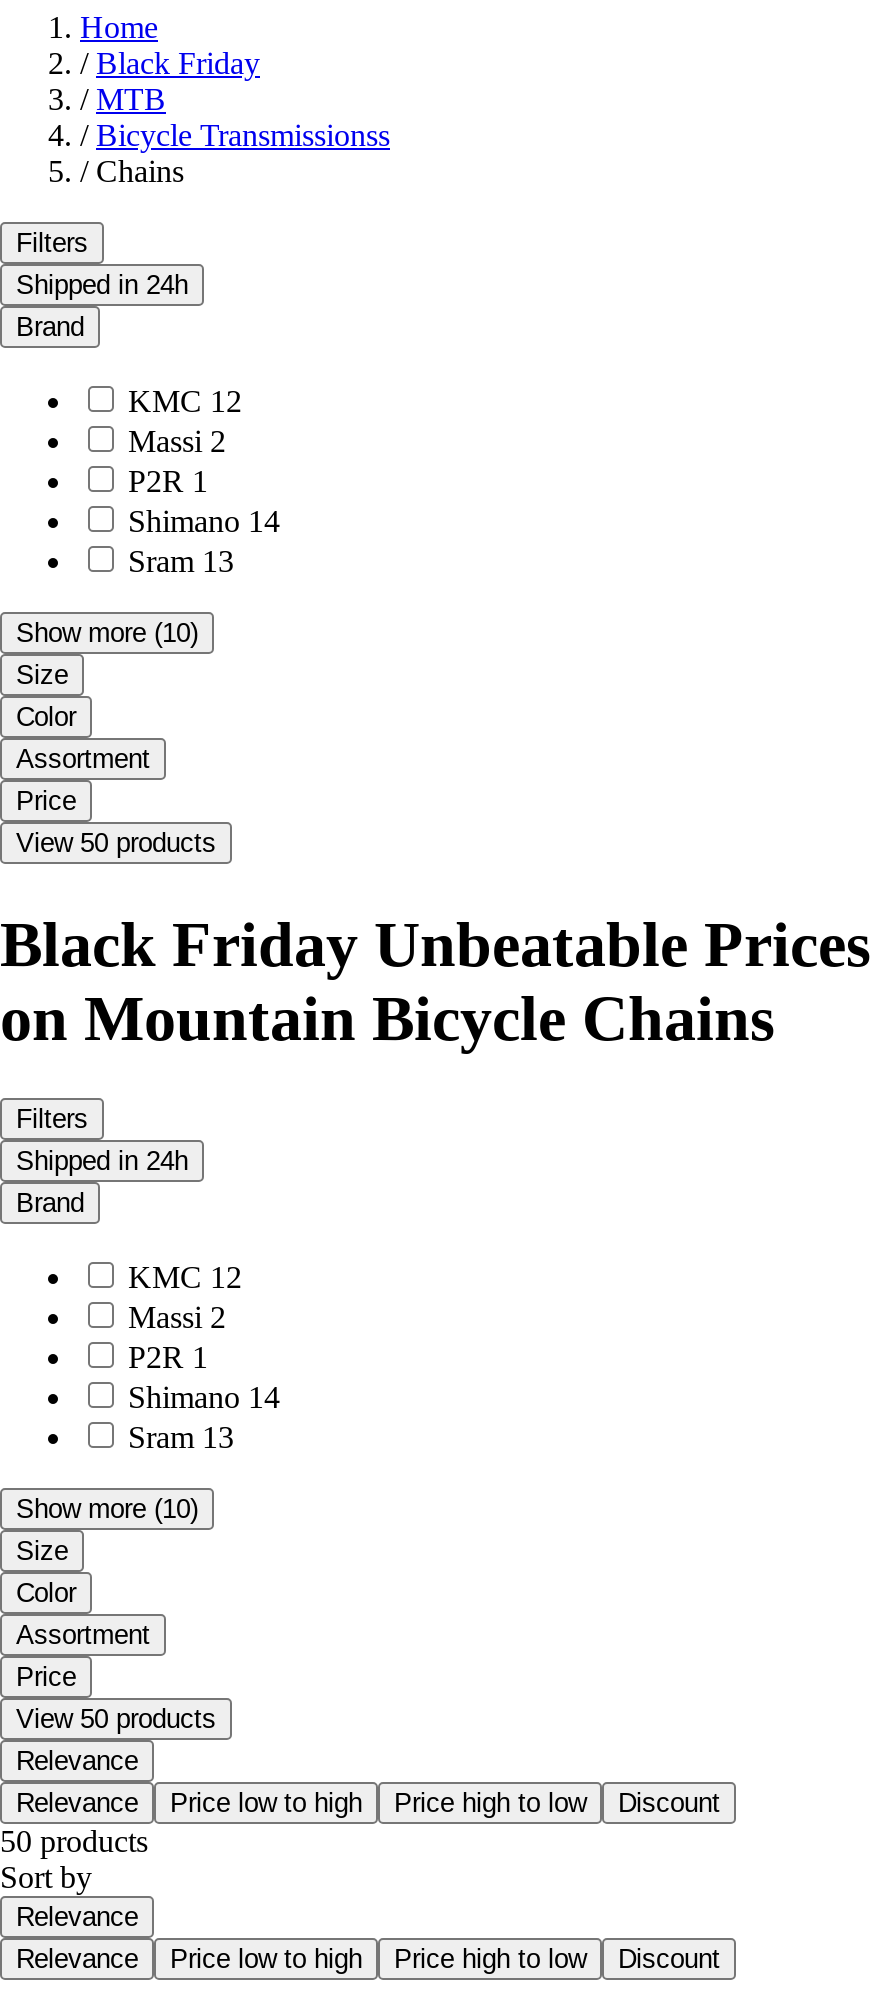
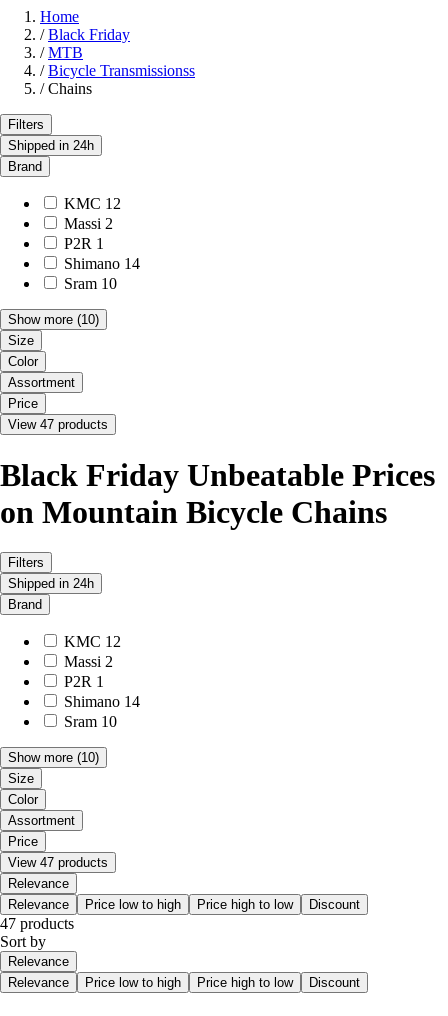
[128,545,234,579] Sram 13 -> [64,275,117,292] Sram 10
[16,829,216,859] View 50 products -> [8,417,108,432] View 47 products
[128,1420,234,1454] Sram 13 -> [64,713,117,730] Sram 10
[16,1704,216,1734] View 50 products -> [8,855,108,870] View 47 products
[0,1824,148,1858] 50 products -> [0,915,74,932] 47 products

